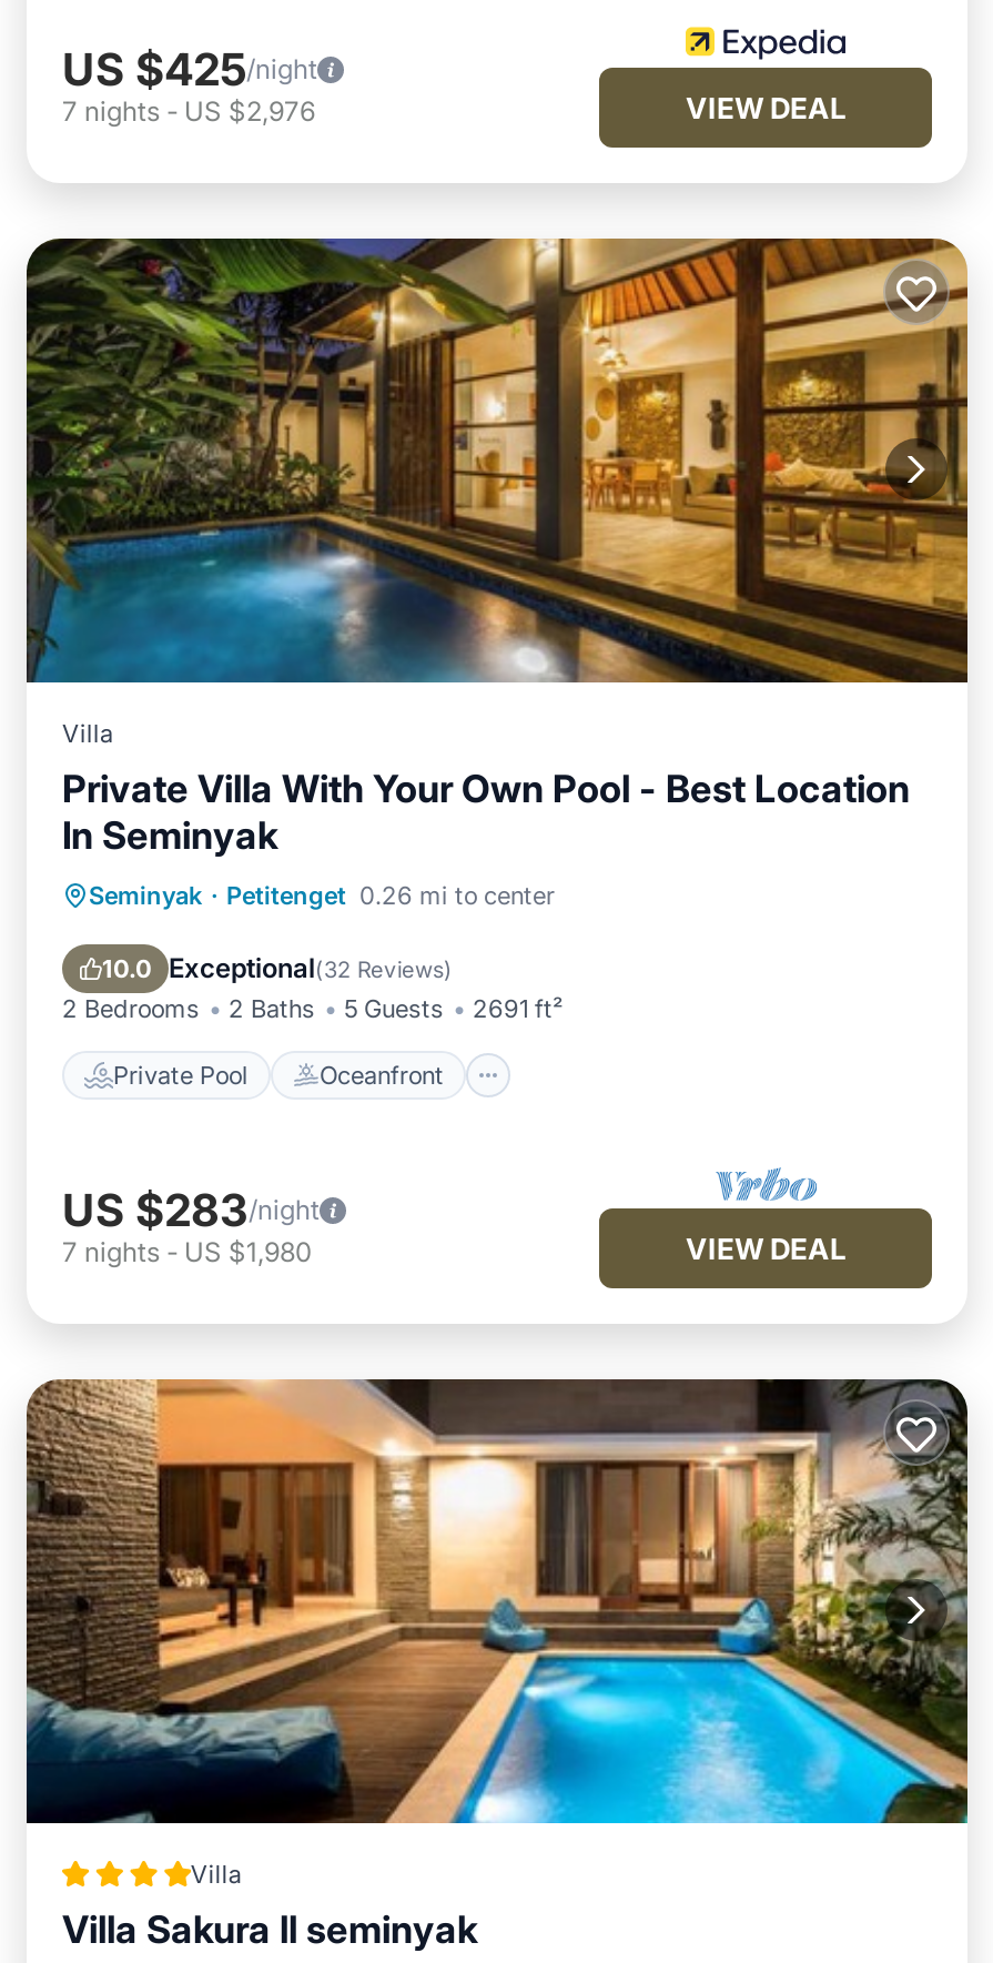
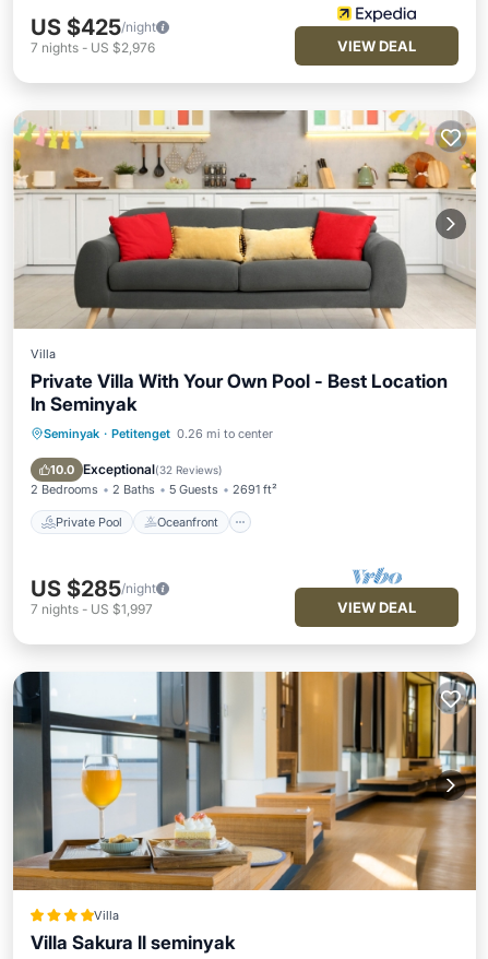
[24,236,970,685] [image] -> [13,109,476,330] [image]
[62,1184,320,1237] US $283/night -> [31,576,156,602] US $285/night
[62,1235,313,1268] 7 nights - US $1,980 -> [31,601,153,617] 7 nights - US $1,997
[24,1377,970,1825] [image] -> [12,671,477,891] [image]

